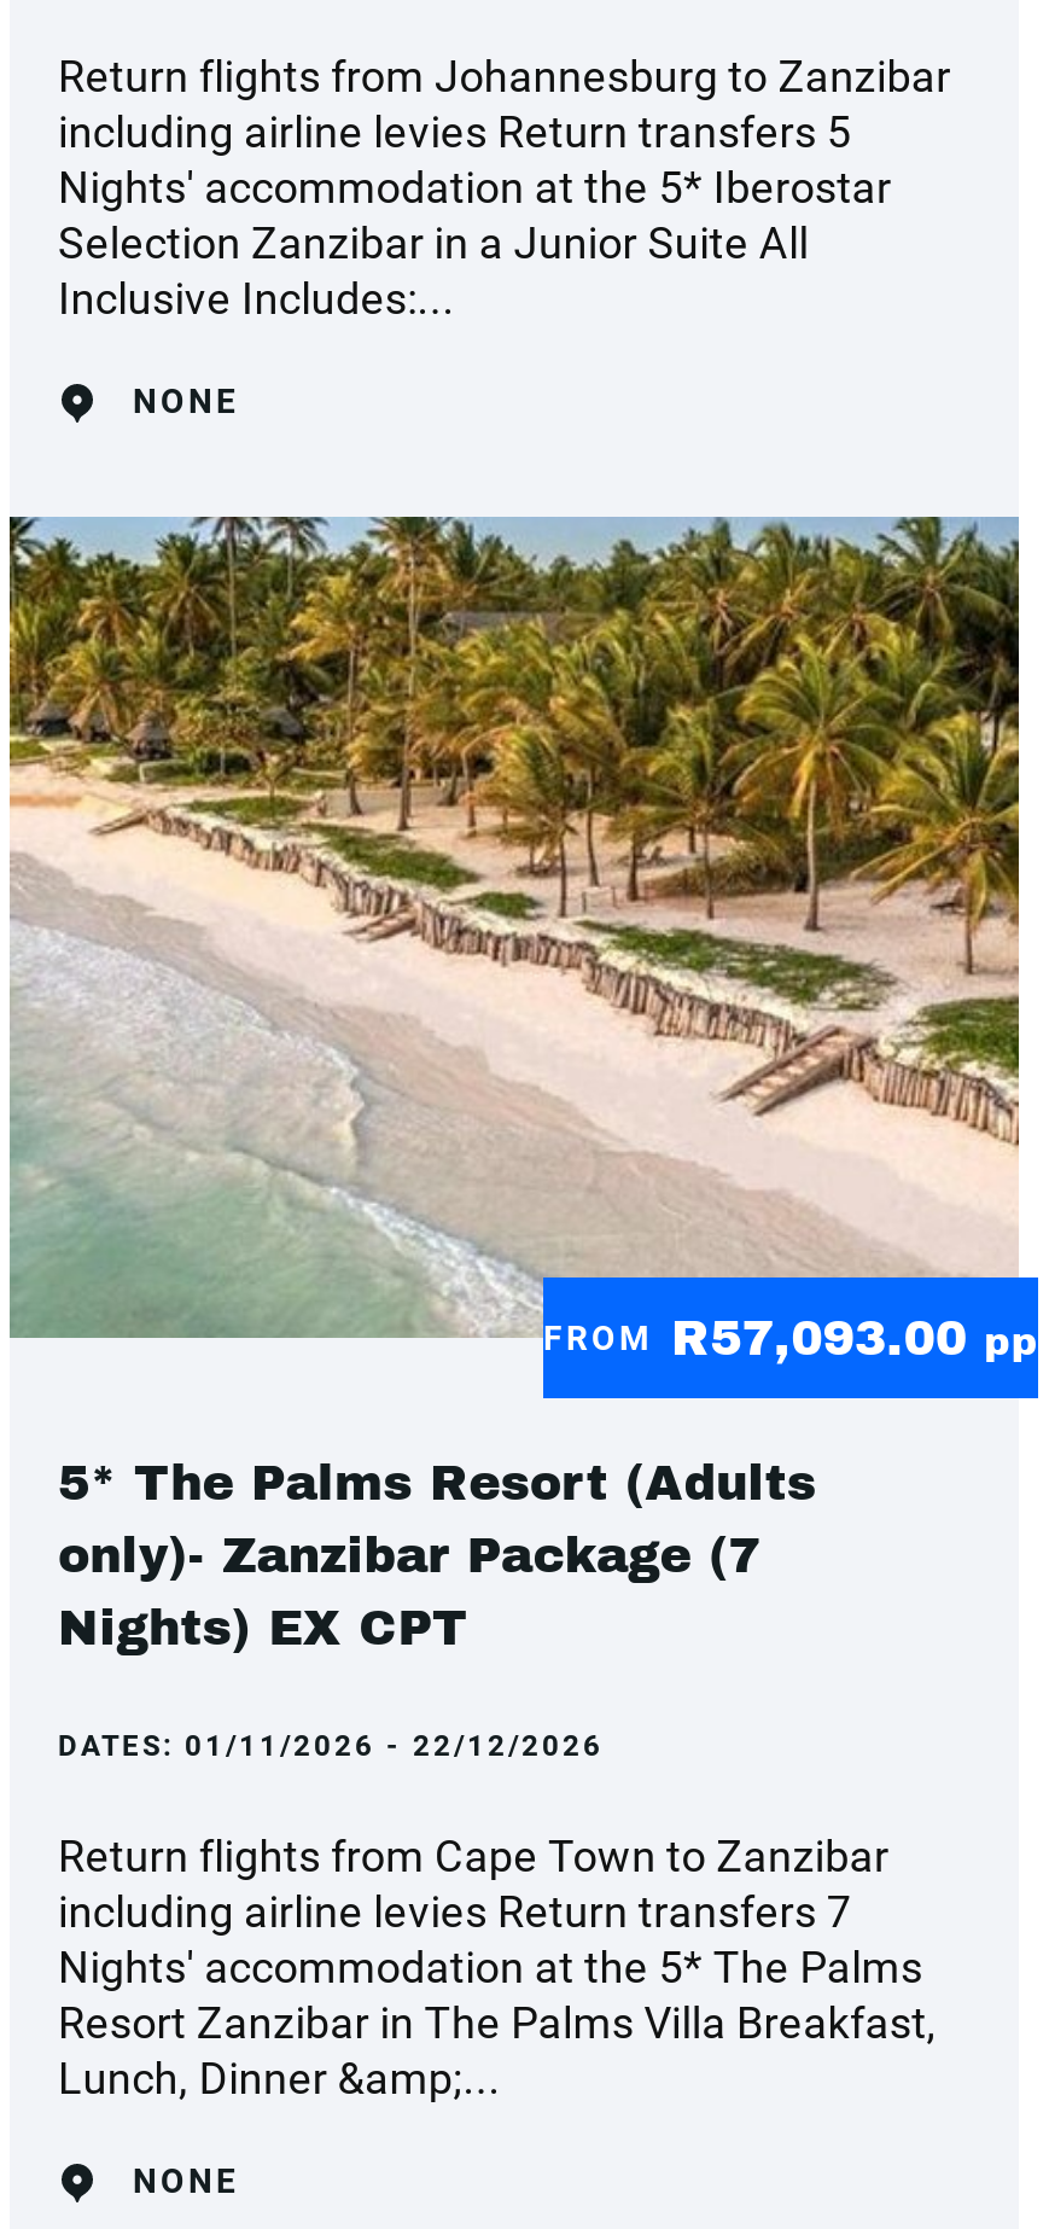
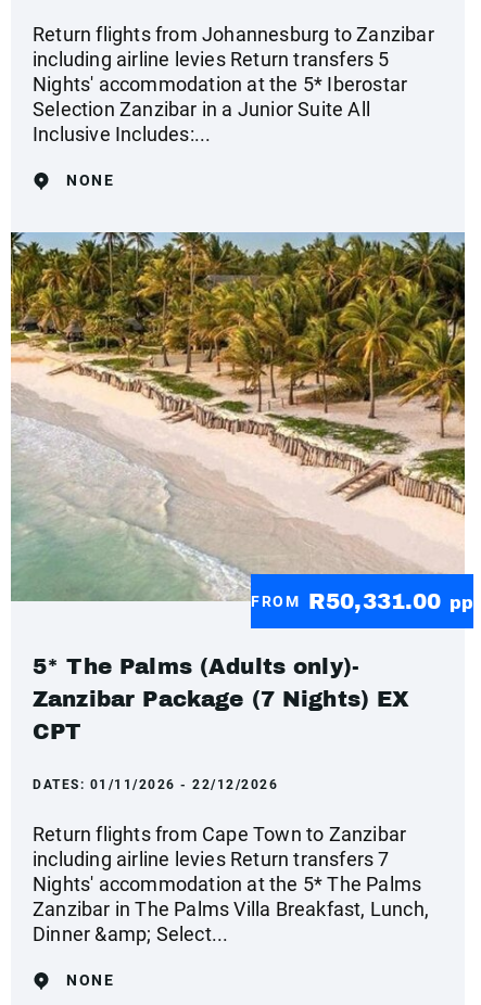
[543,1311,1038,1364] FROM R57,093.00 pp -> [251,589,473,613] FROM R50,331.00 pp
[58,1456,816,1654] 5* The Palms Resort (Adults | only)- Zanzibar Package (7 | Nights) EX CPT -> [33,654,410,743] 5* The Palms (Adults only)- | Zanzibar Package (7 Nights) EX | CPT
[58,1997,937,2103] Resort Zanzibar in The Palms Villa Breakfast, | Lunch, Dinner &amp;... -> [33,898,429,945] Zanzibar in The Palms Villa Breakfast, Lunch, | Dinner &amp; Select...

